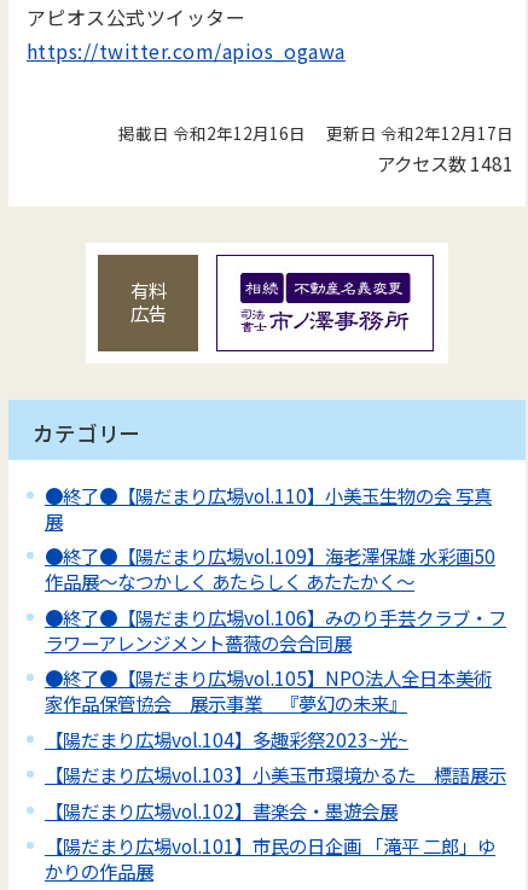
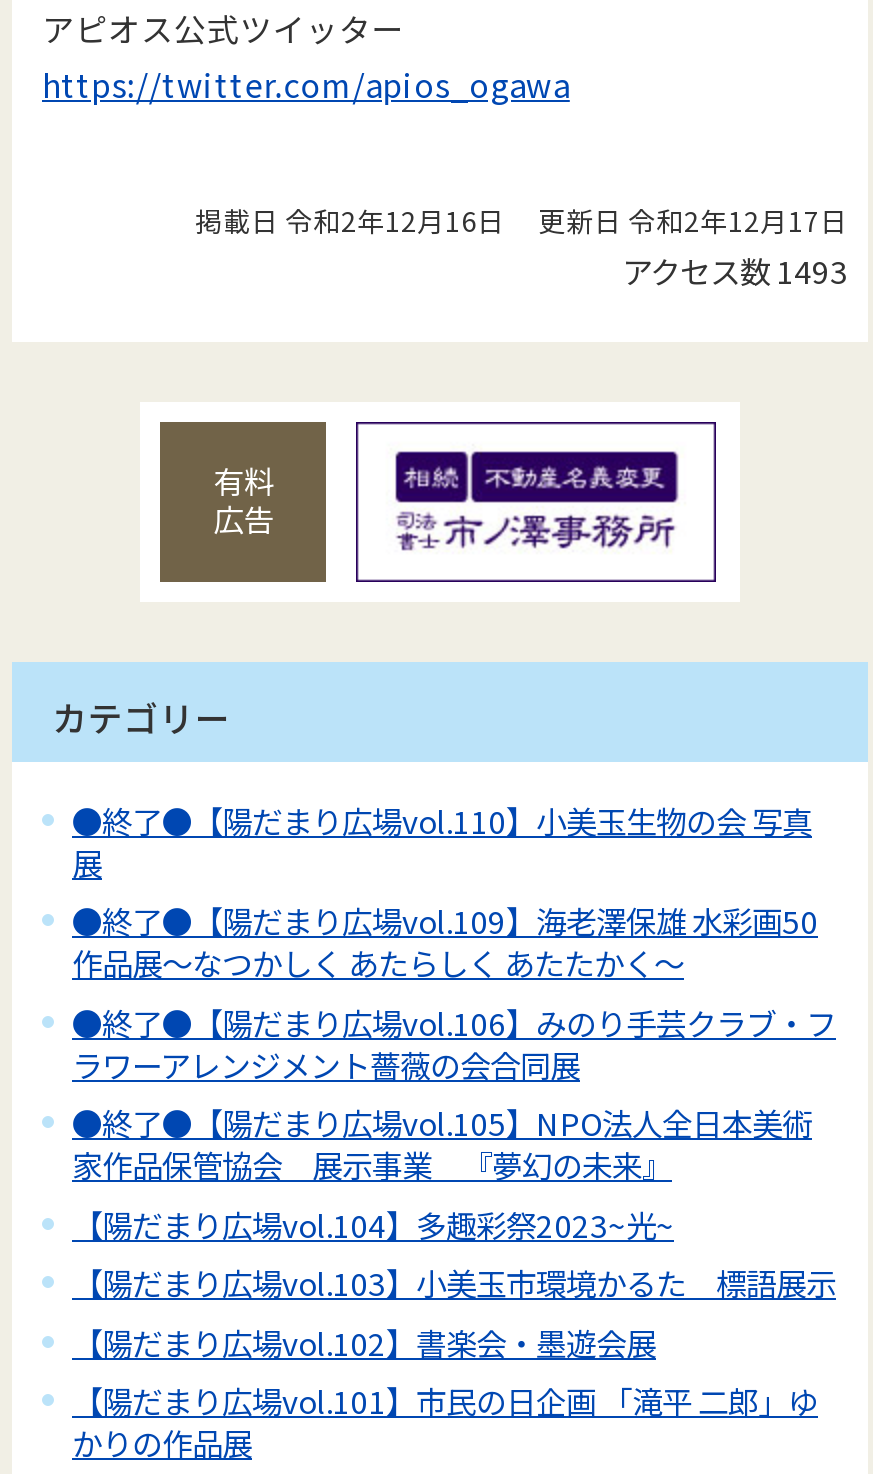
[377,150,514,176] アクセス数1481 -> [622,248,848,292] アクセス数1493

